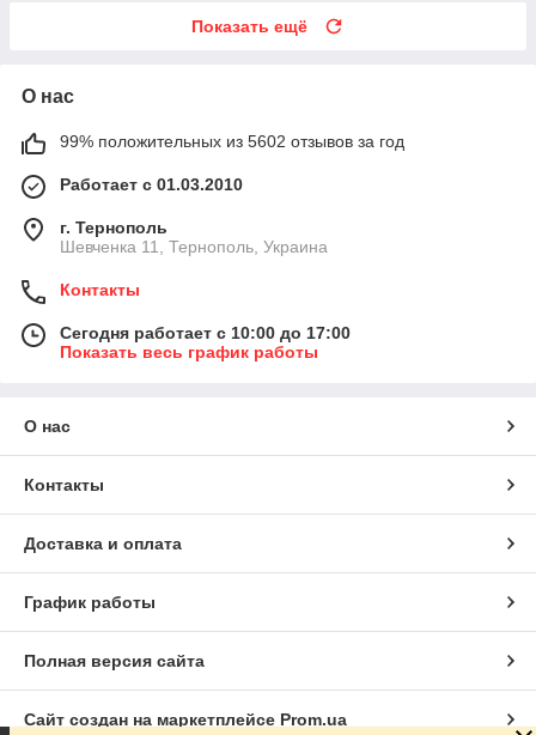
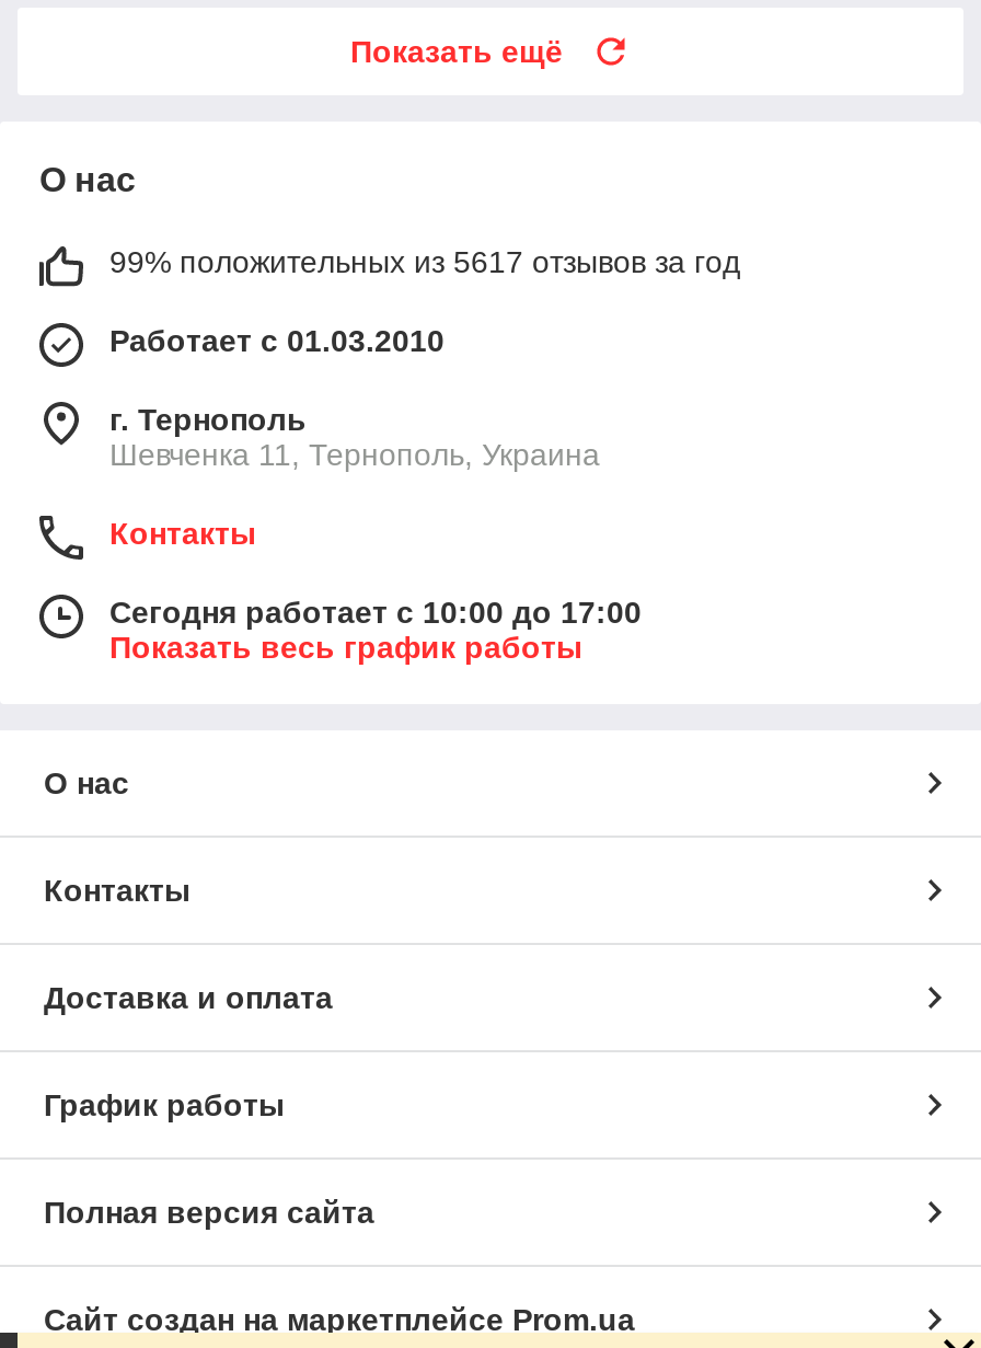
[60,132,404,151] 99% положительных из 5602 отзывов за год -> [109,245,740,280] 99% положительных из 5617 отзывов за год

